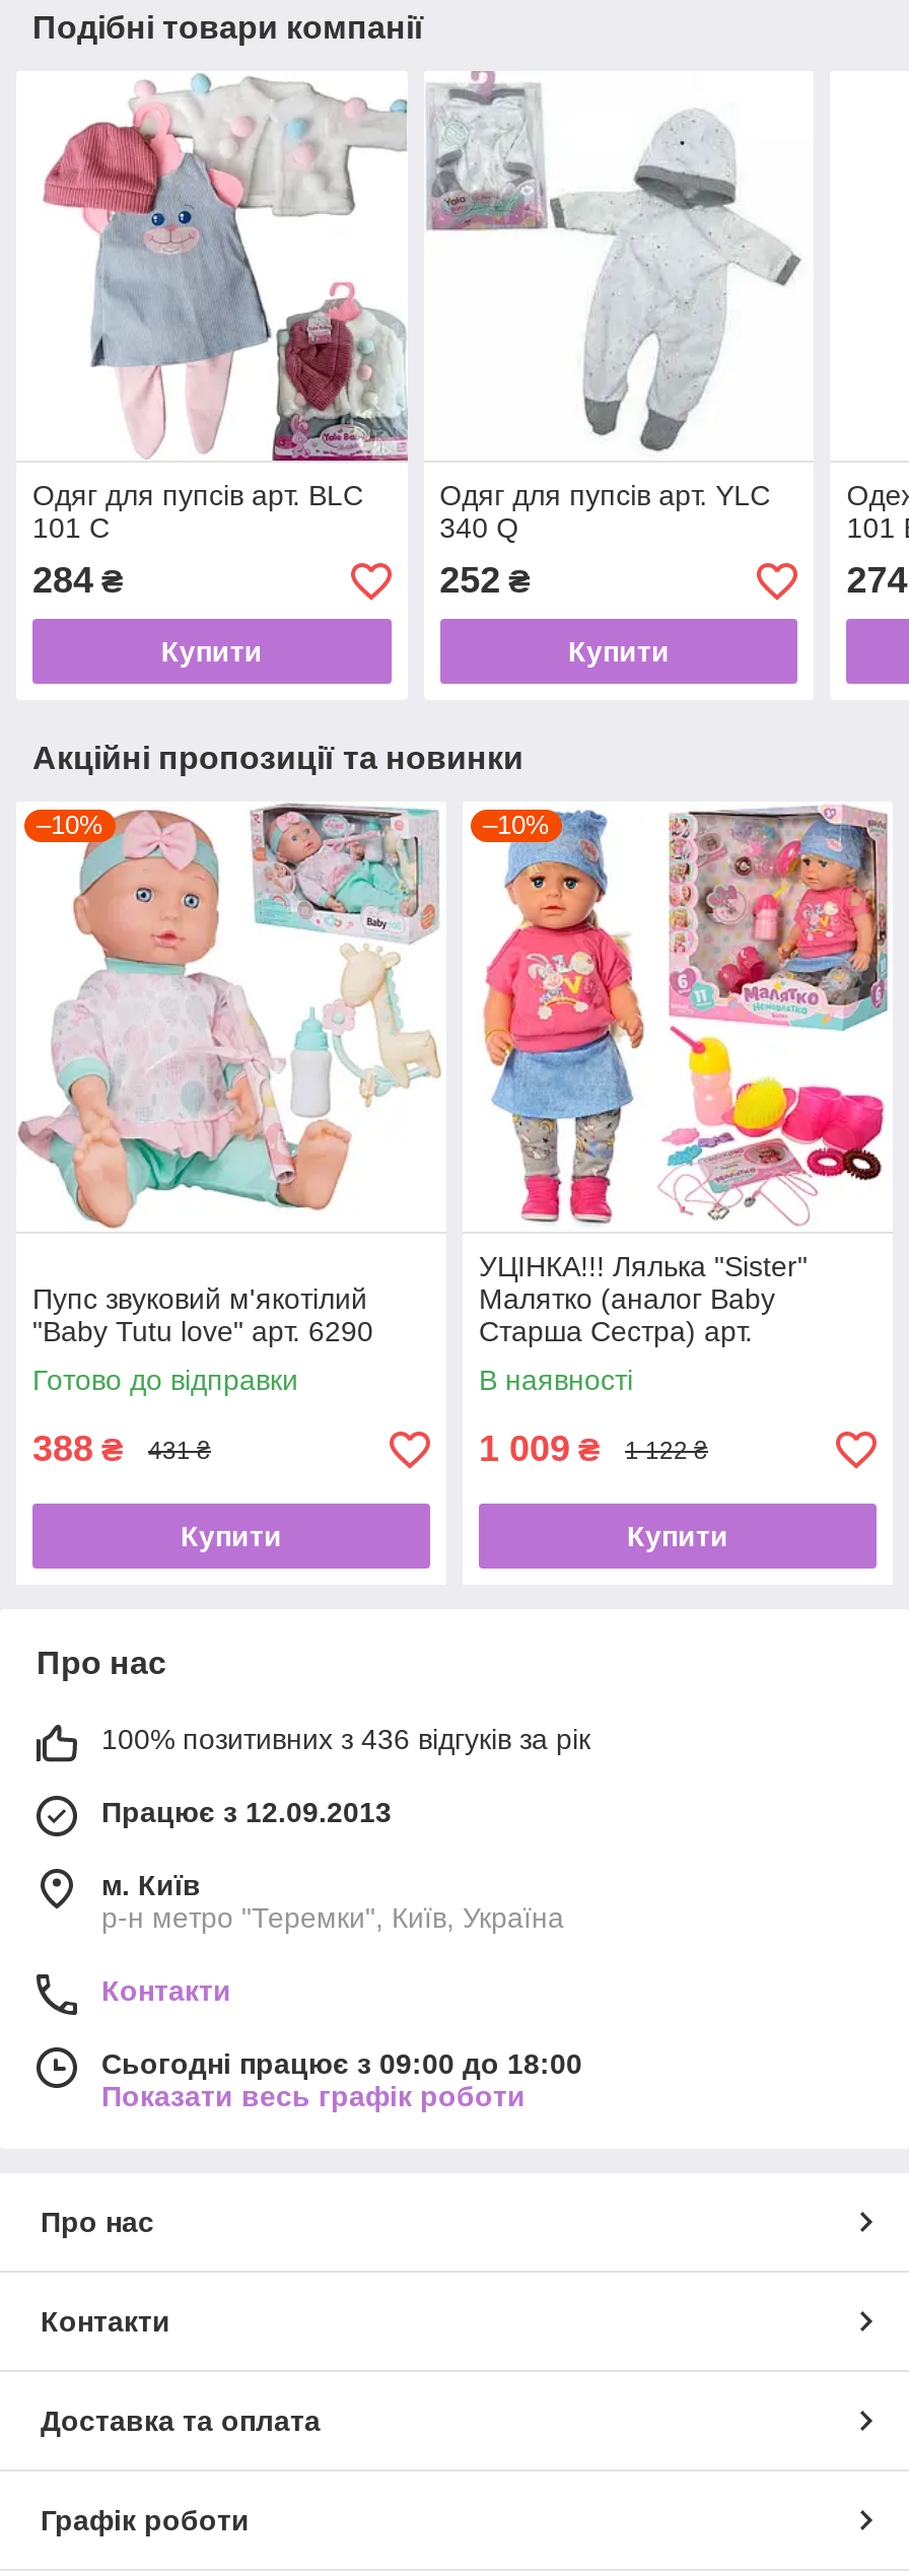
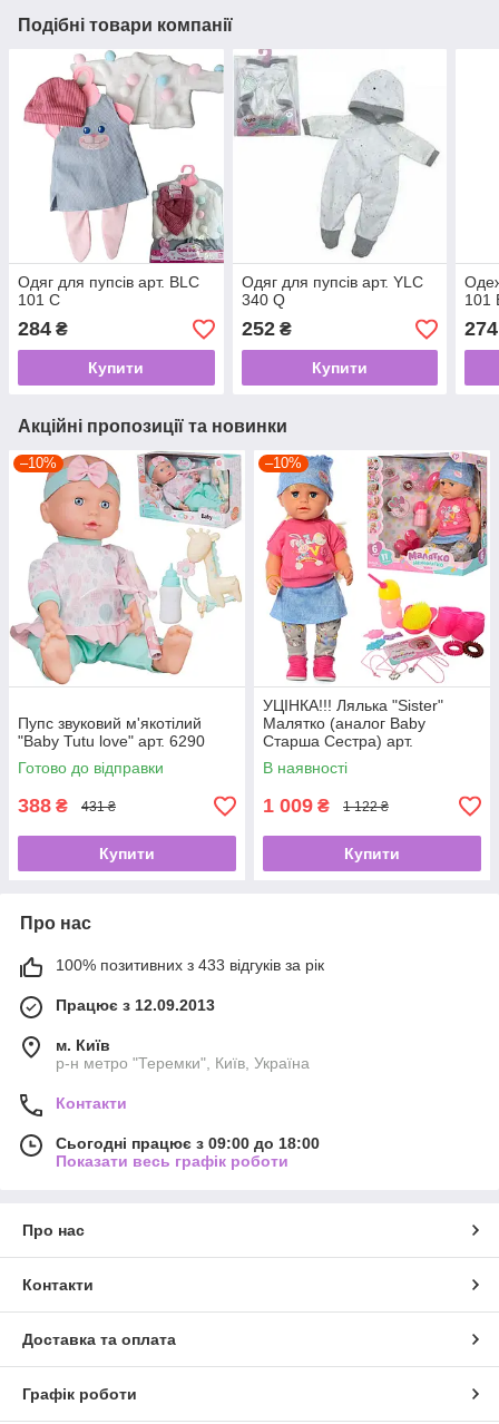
[101,1724,590,1756] 100% позитивних з 436 відгуків за рік -> [56,957,324,974] 100% позитивних з 433 відгуків за рік

